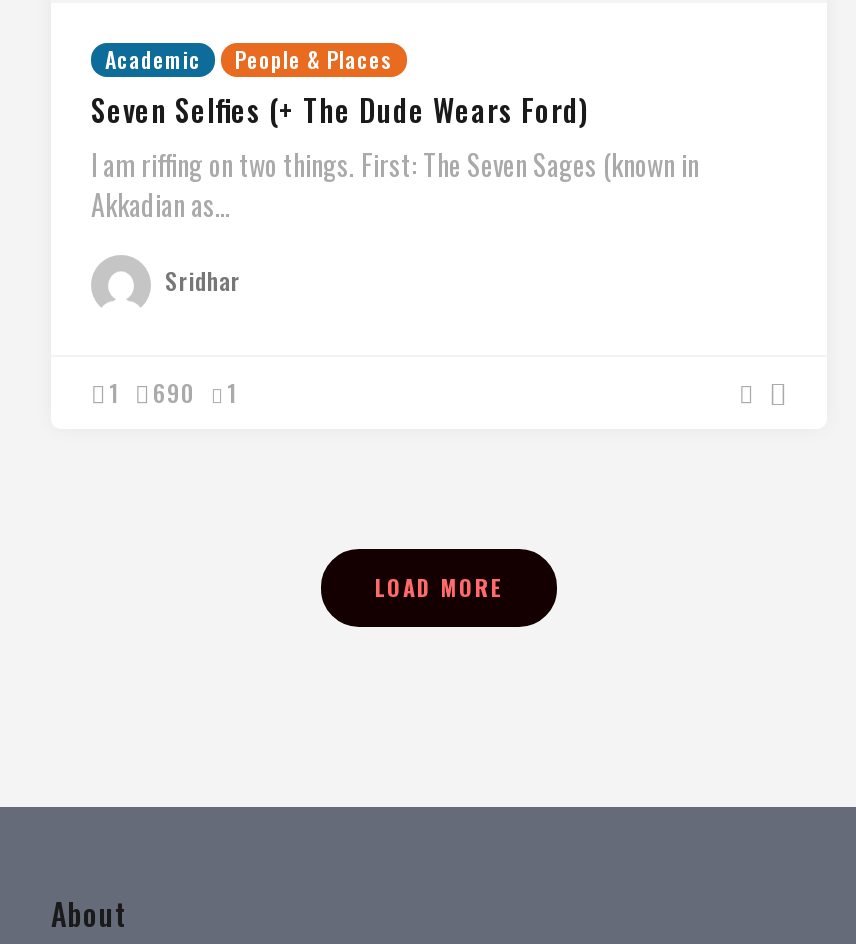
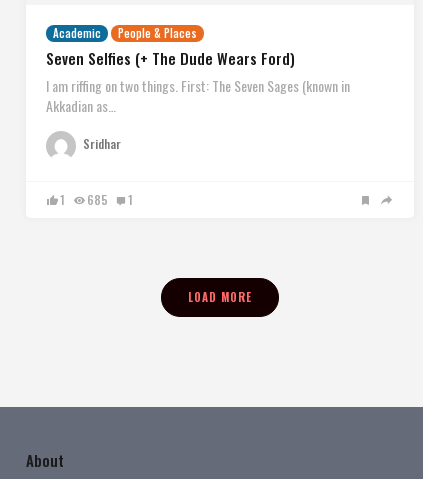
[109,374,237,408] 1 690 1 -> [60,190,133,208] 1 685 1

